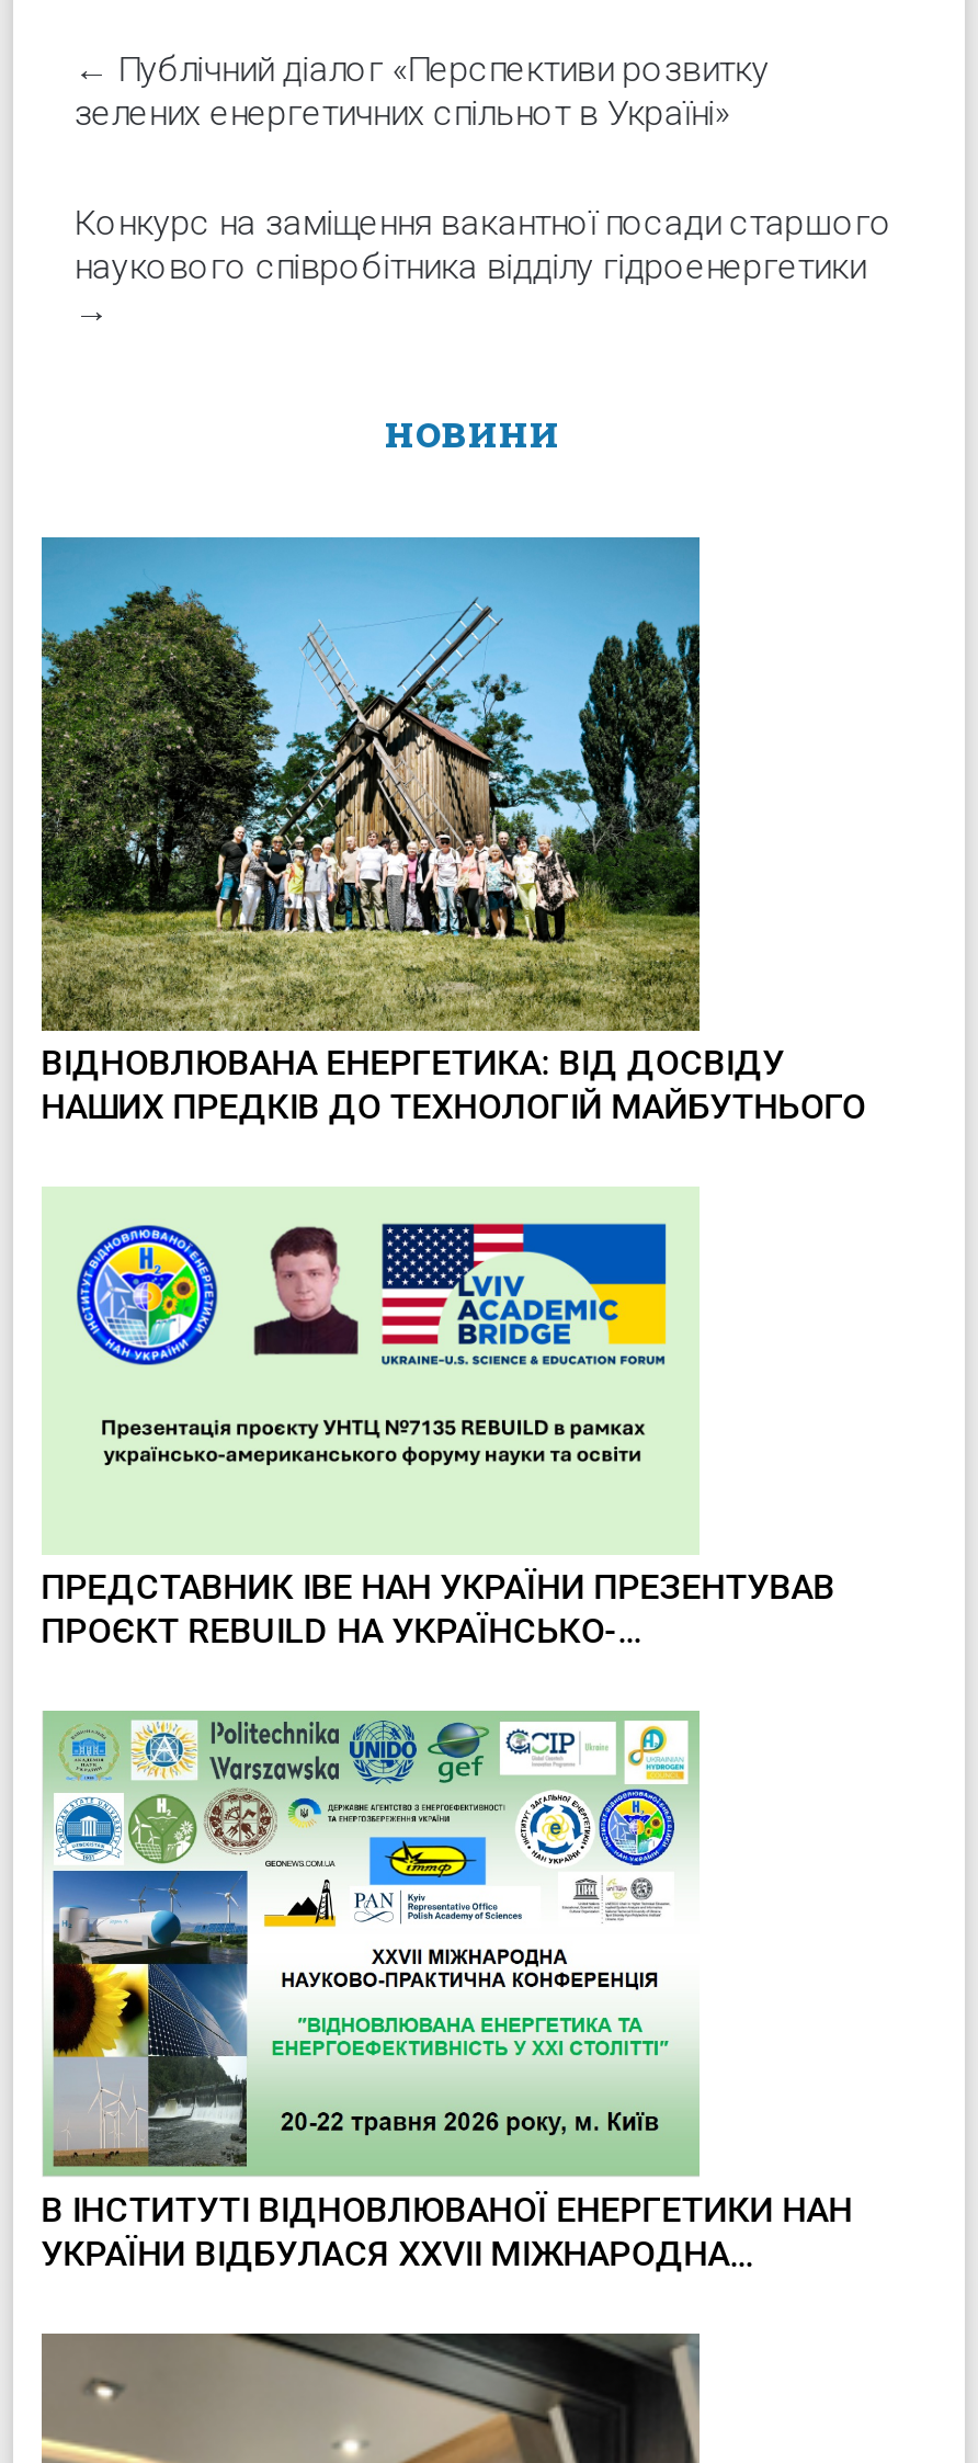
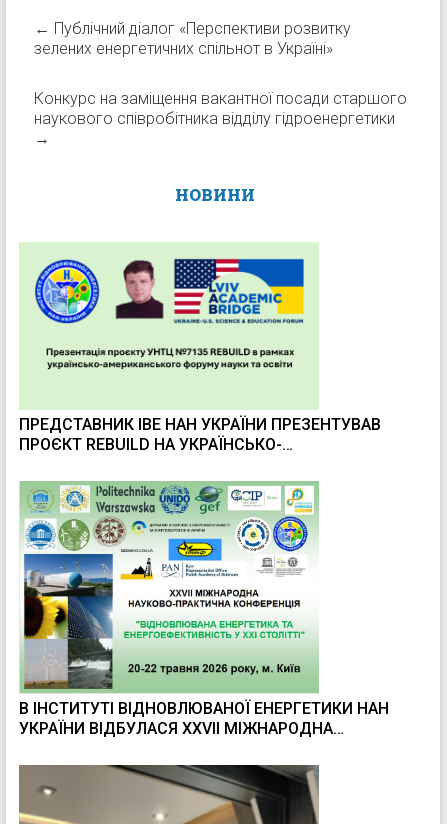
[39,535,874,1126] [image] | ВІДНОВЛЮВАНА ЕНЕРГЕТИКА: ВІД ДОСВІДУ | НАШИХ ПРЕДКІВ ДО ТЕХНОЛОГІЙ МАЙБУТНЬОГО -> none

